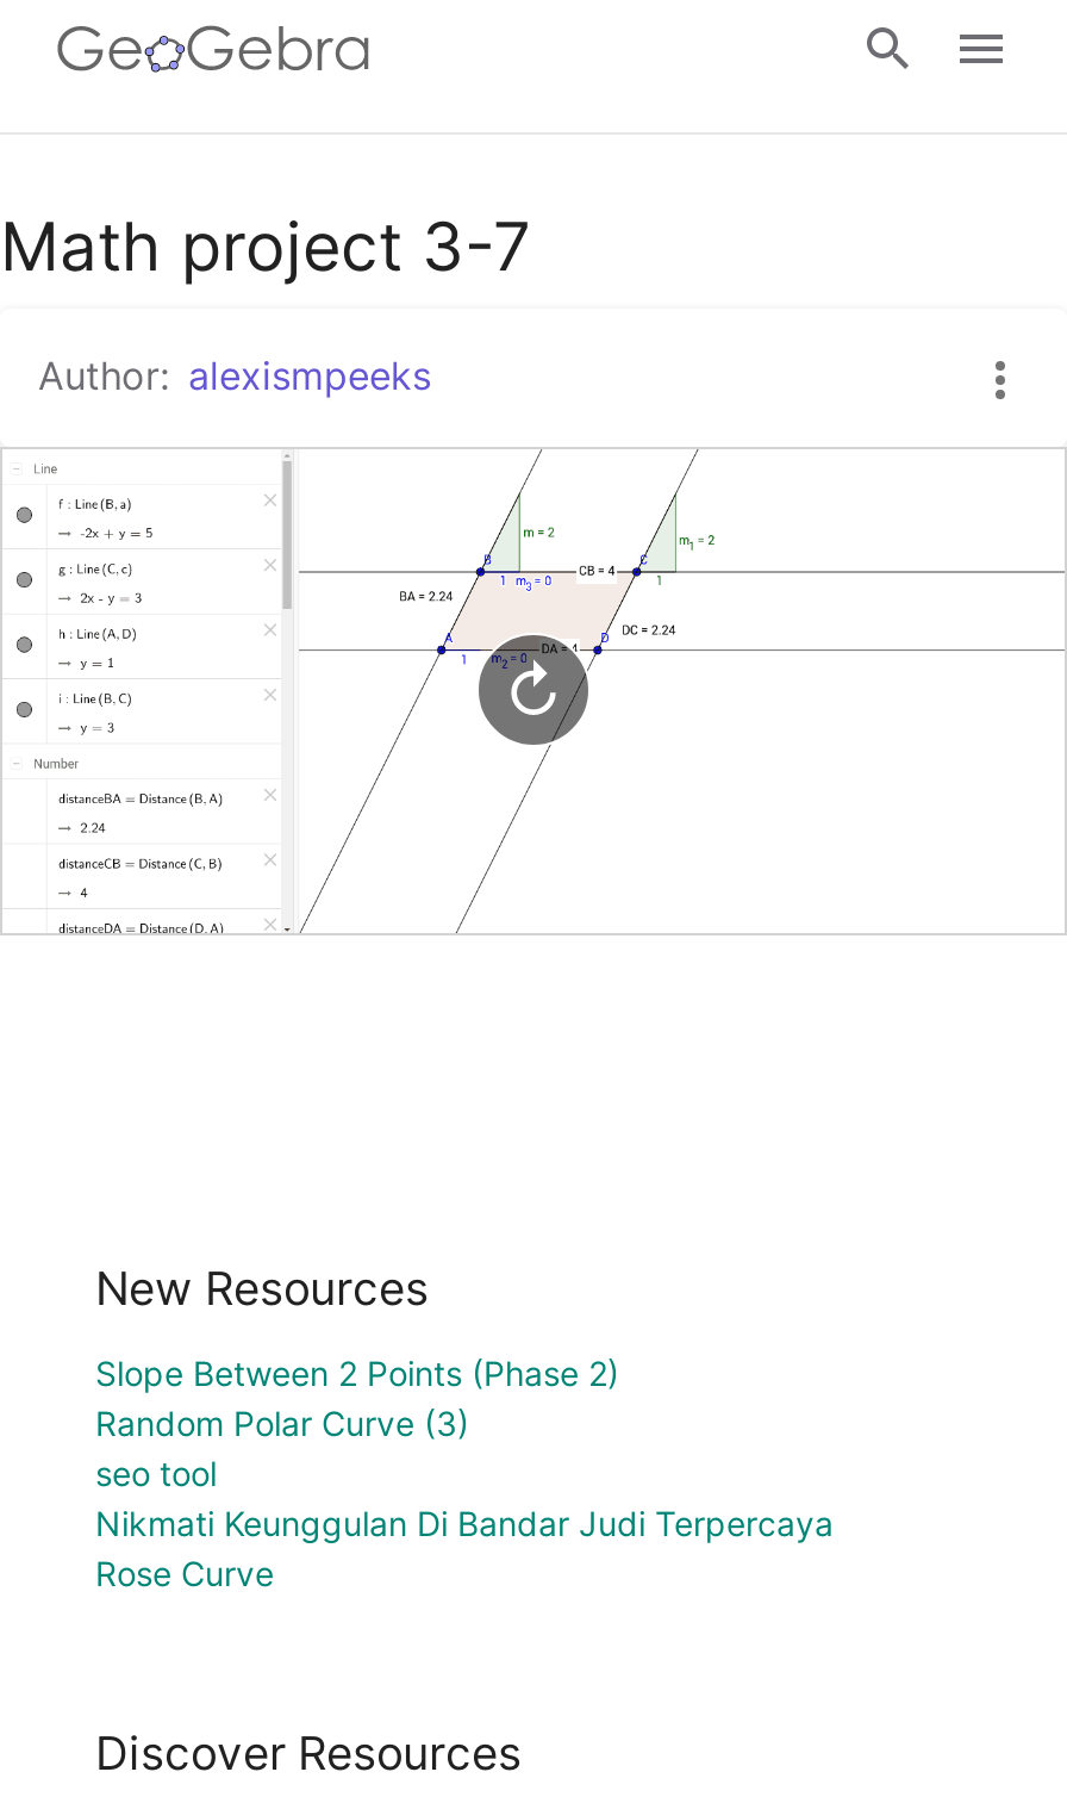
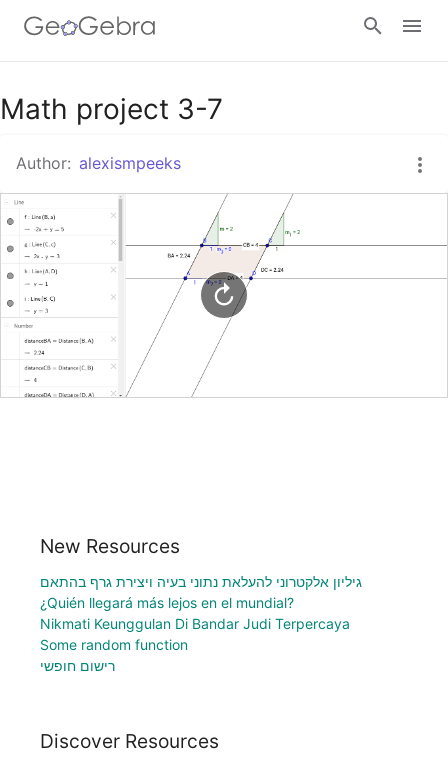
[95,1352,619,1493] Slope Between 2 Points (Phase 2) | Random Polar Curve (3) | seo tool -> [40,573,362,611] גיליון אלקטרוני להעלאת נתוני בעיה ויצירת גרף בהתאם | ¿Quién llegará más lejos en el mundial?
moved [95,1502,834,1543] -> [40,615,350,632]: Nikmati Keunggulan Di Bandar Judi Terpercaya
[95,1552,274,1593] Rose Curve -> [40,636,188,674] Some random function | רישום חופשי

